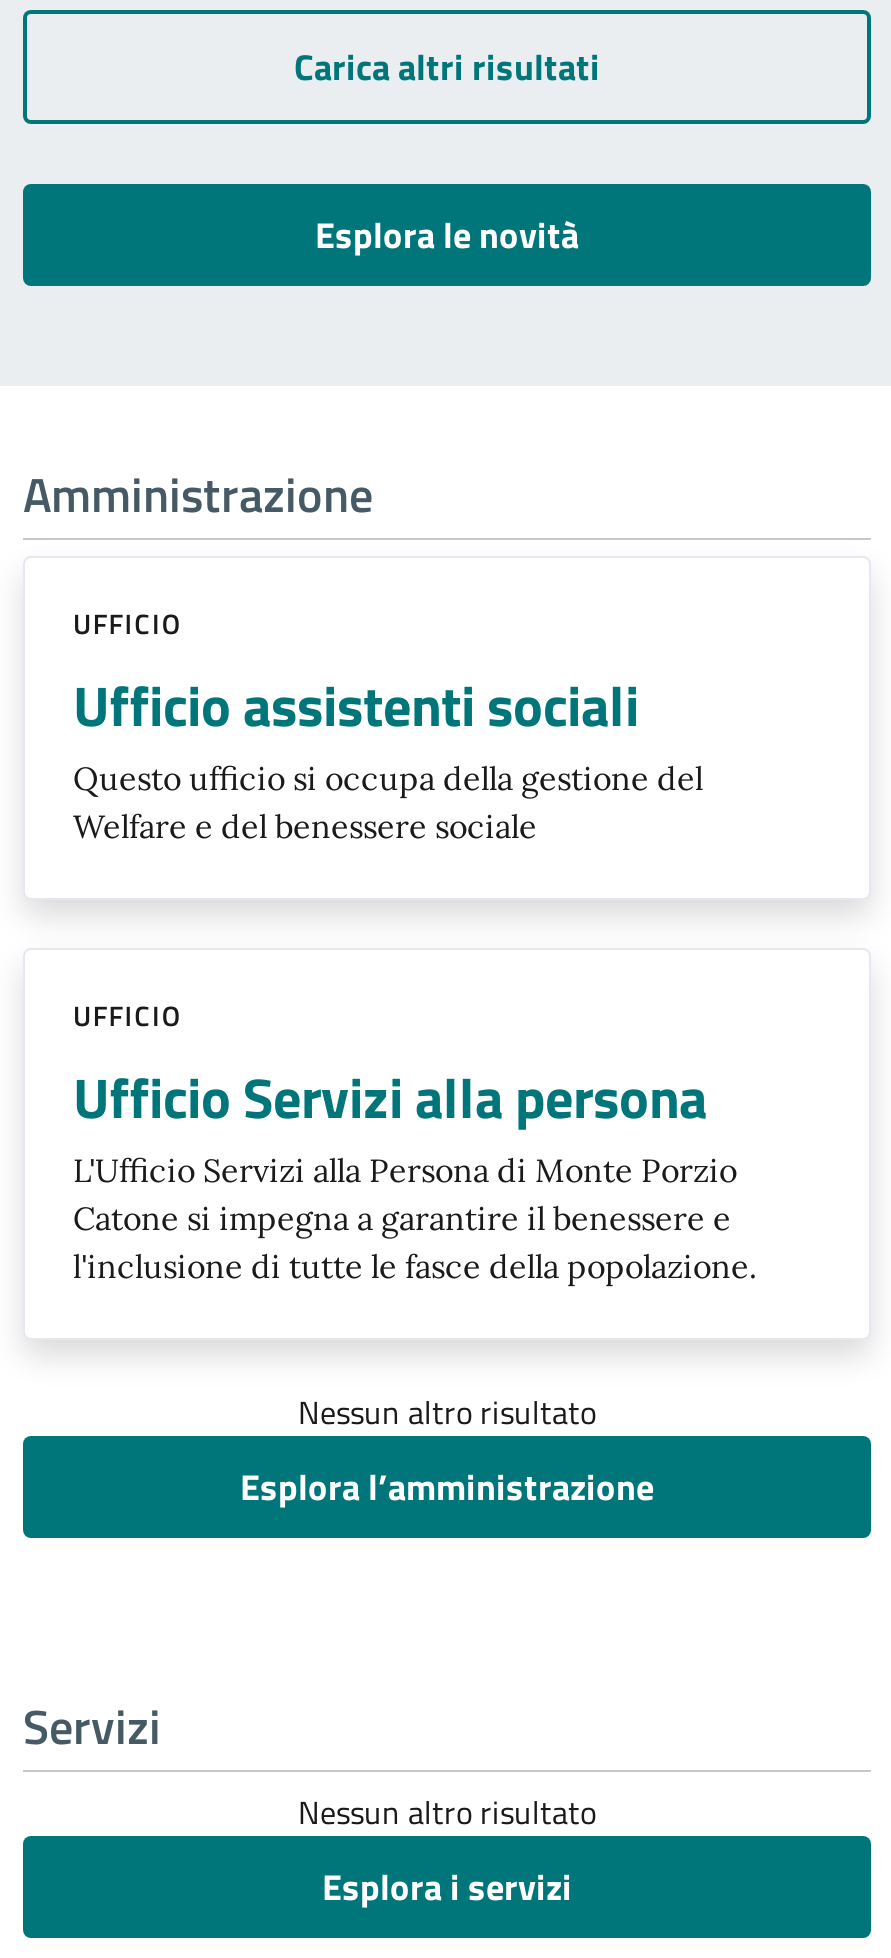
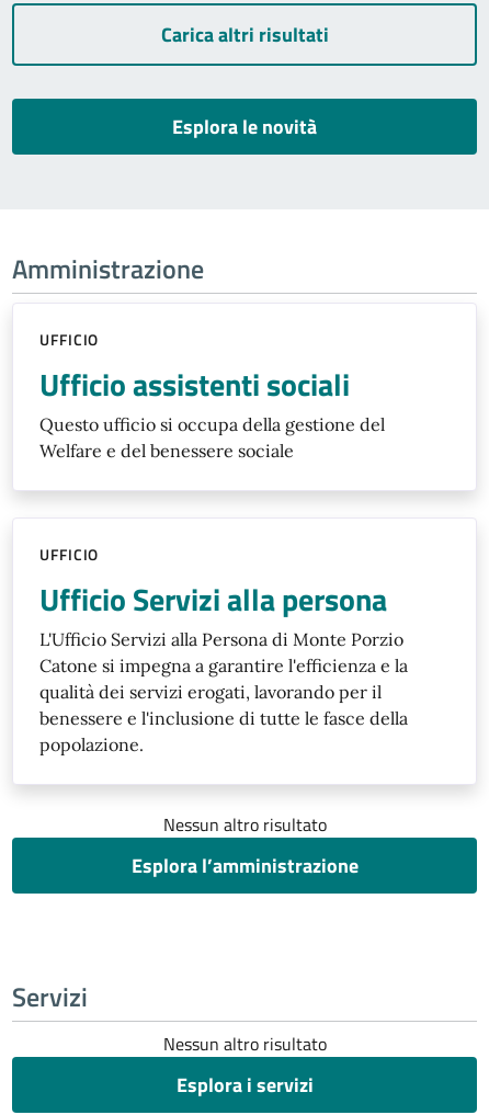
[73,1197,757,1285] Catone si impegna a garantire il benessere e | l'inclusione di tutte le fasce della popolazione. -> [39,654,408,755] Catone si impegna a garantire l'efficienza e la | qualità dei servizi erogati, lavorando per il | benessere e l'inclusione di tutte le fasce della | popolazione.

